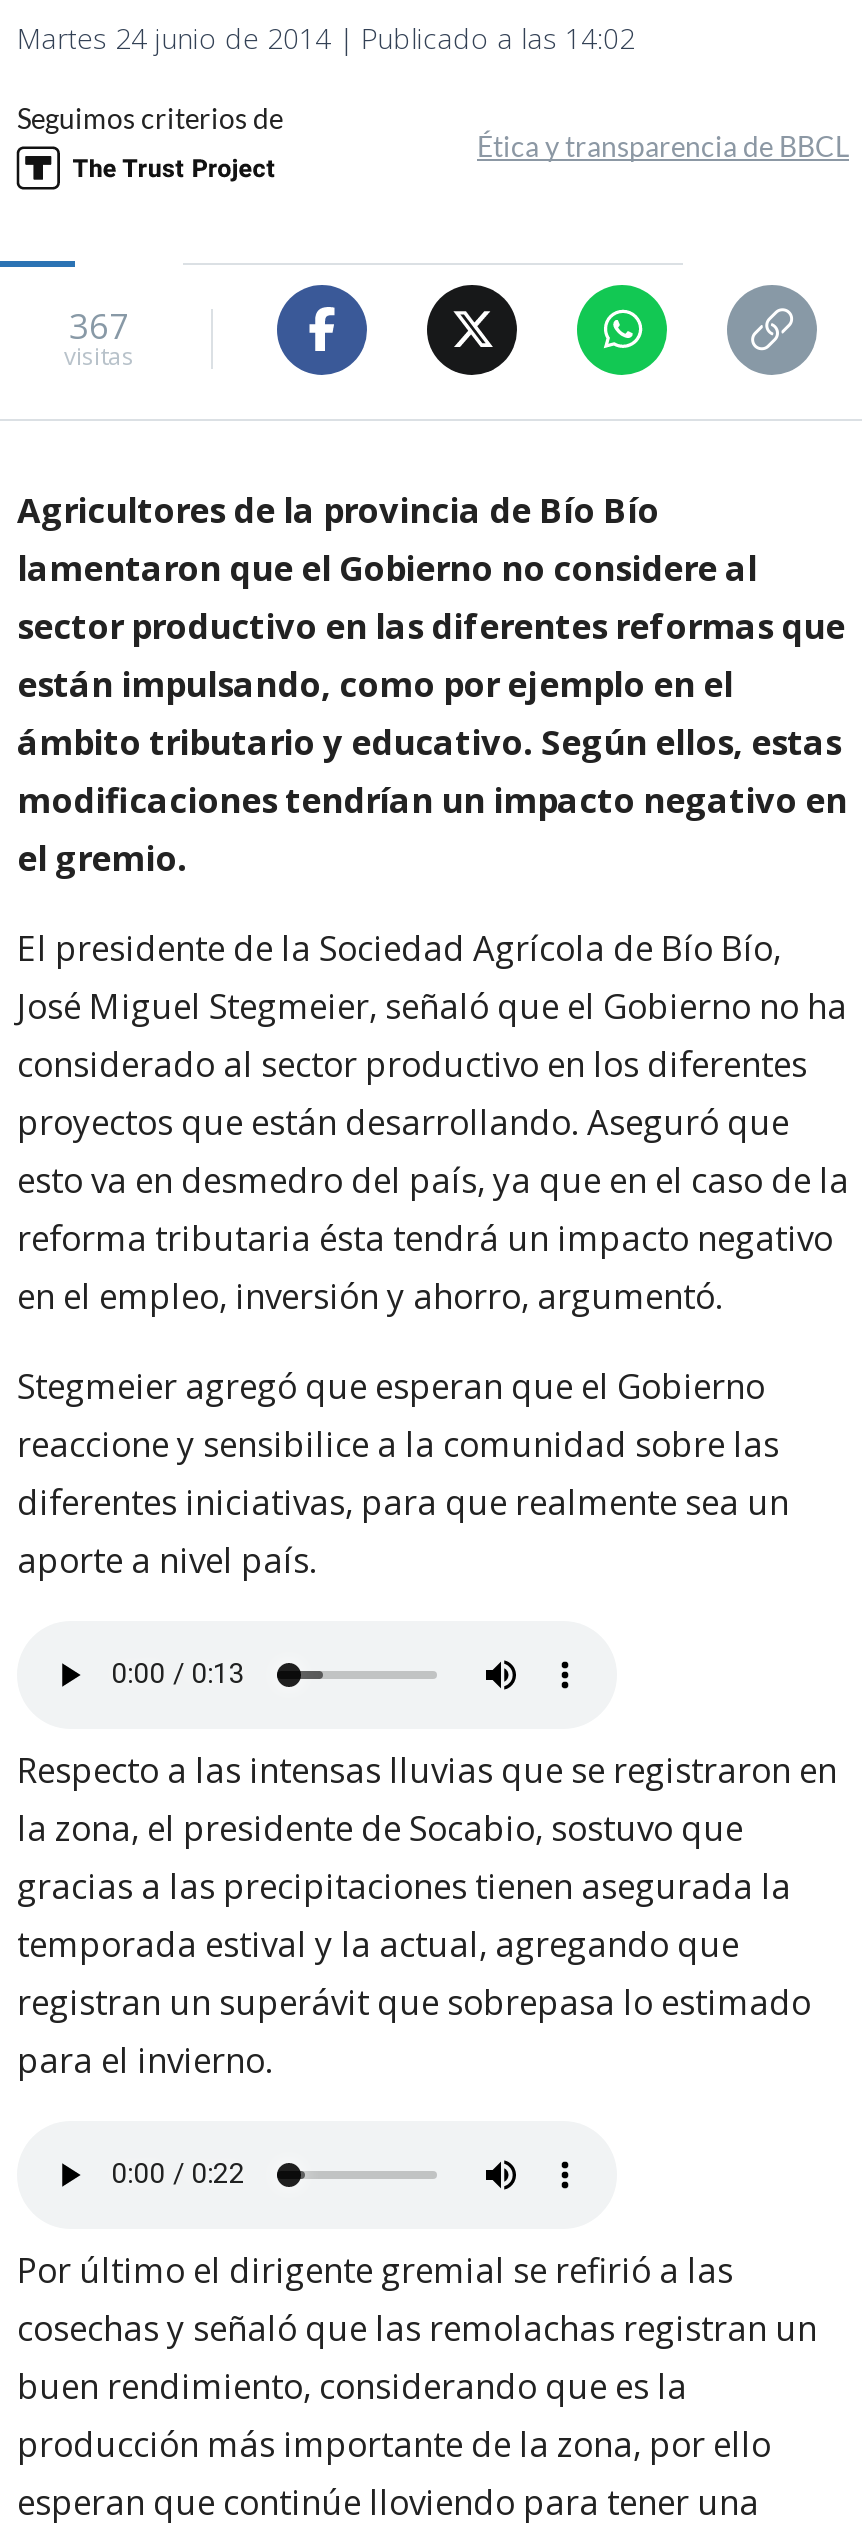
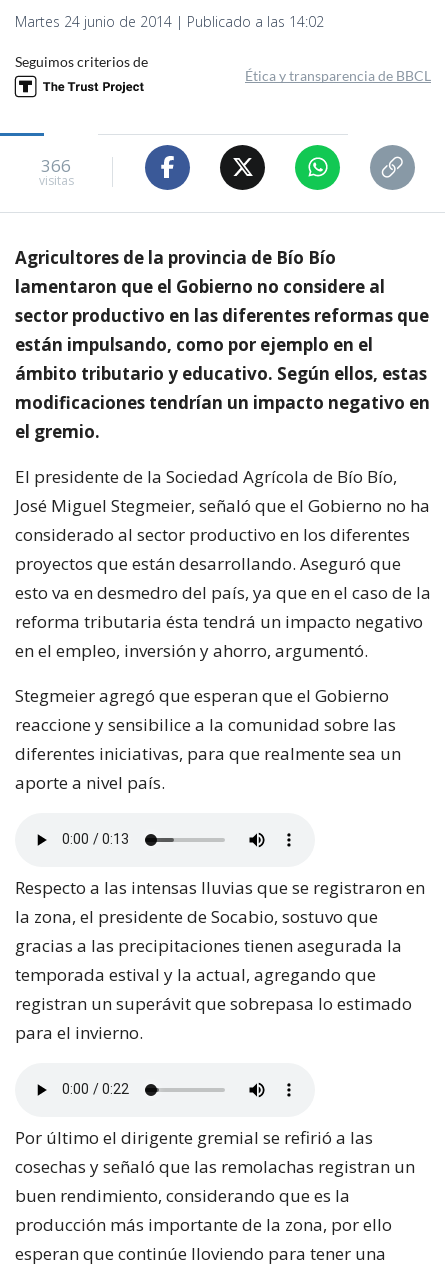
[69,304,129,350] 367 -> [41,154,71,177] 366

